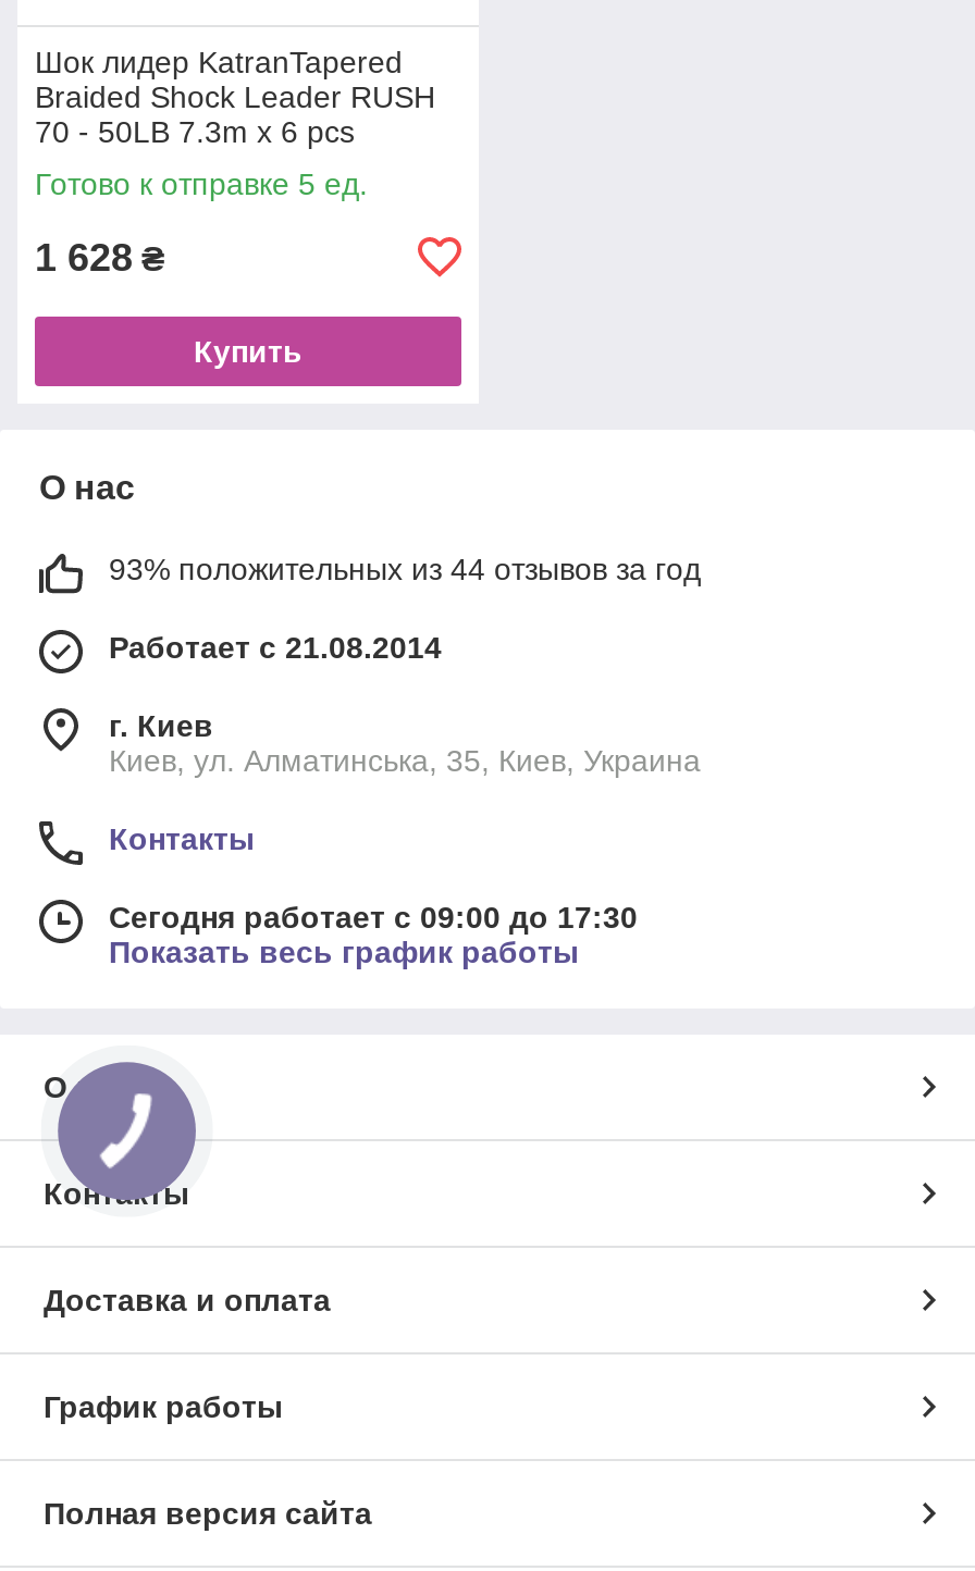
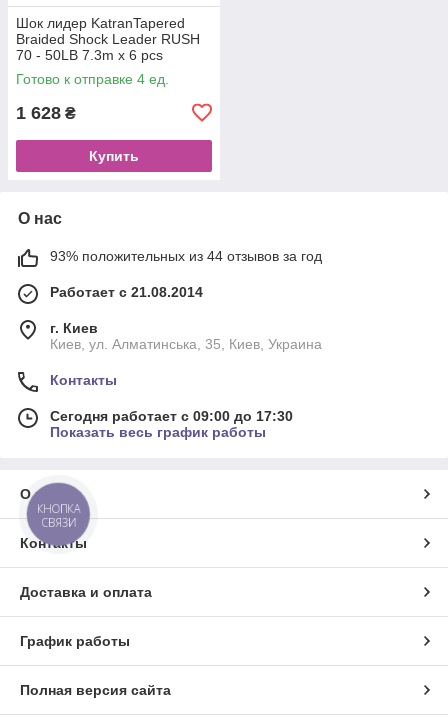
[35,166,368,201] Готово к отправке 5 ед. -> [16,71,169,87] Готово к отправке 4 ед.
none -> [37,501,80,530] КНОПКА | СВЯЗИ

